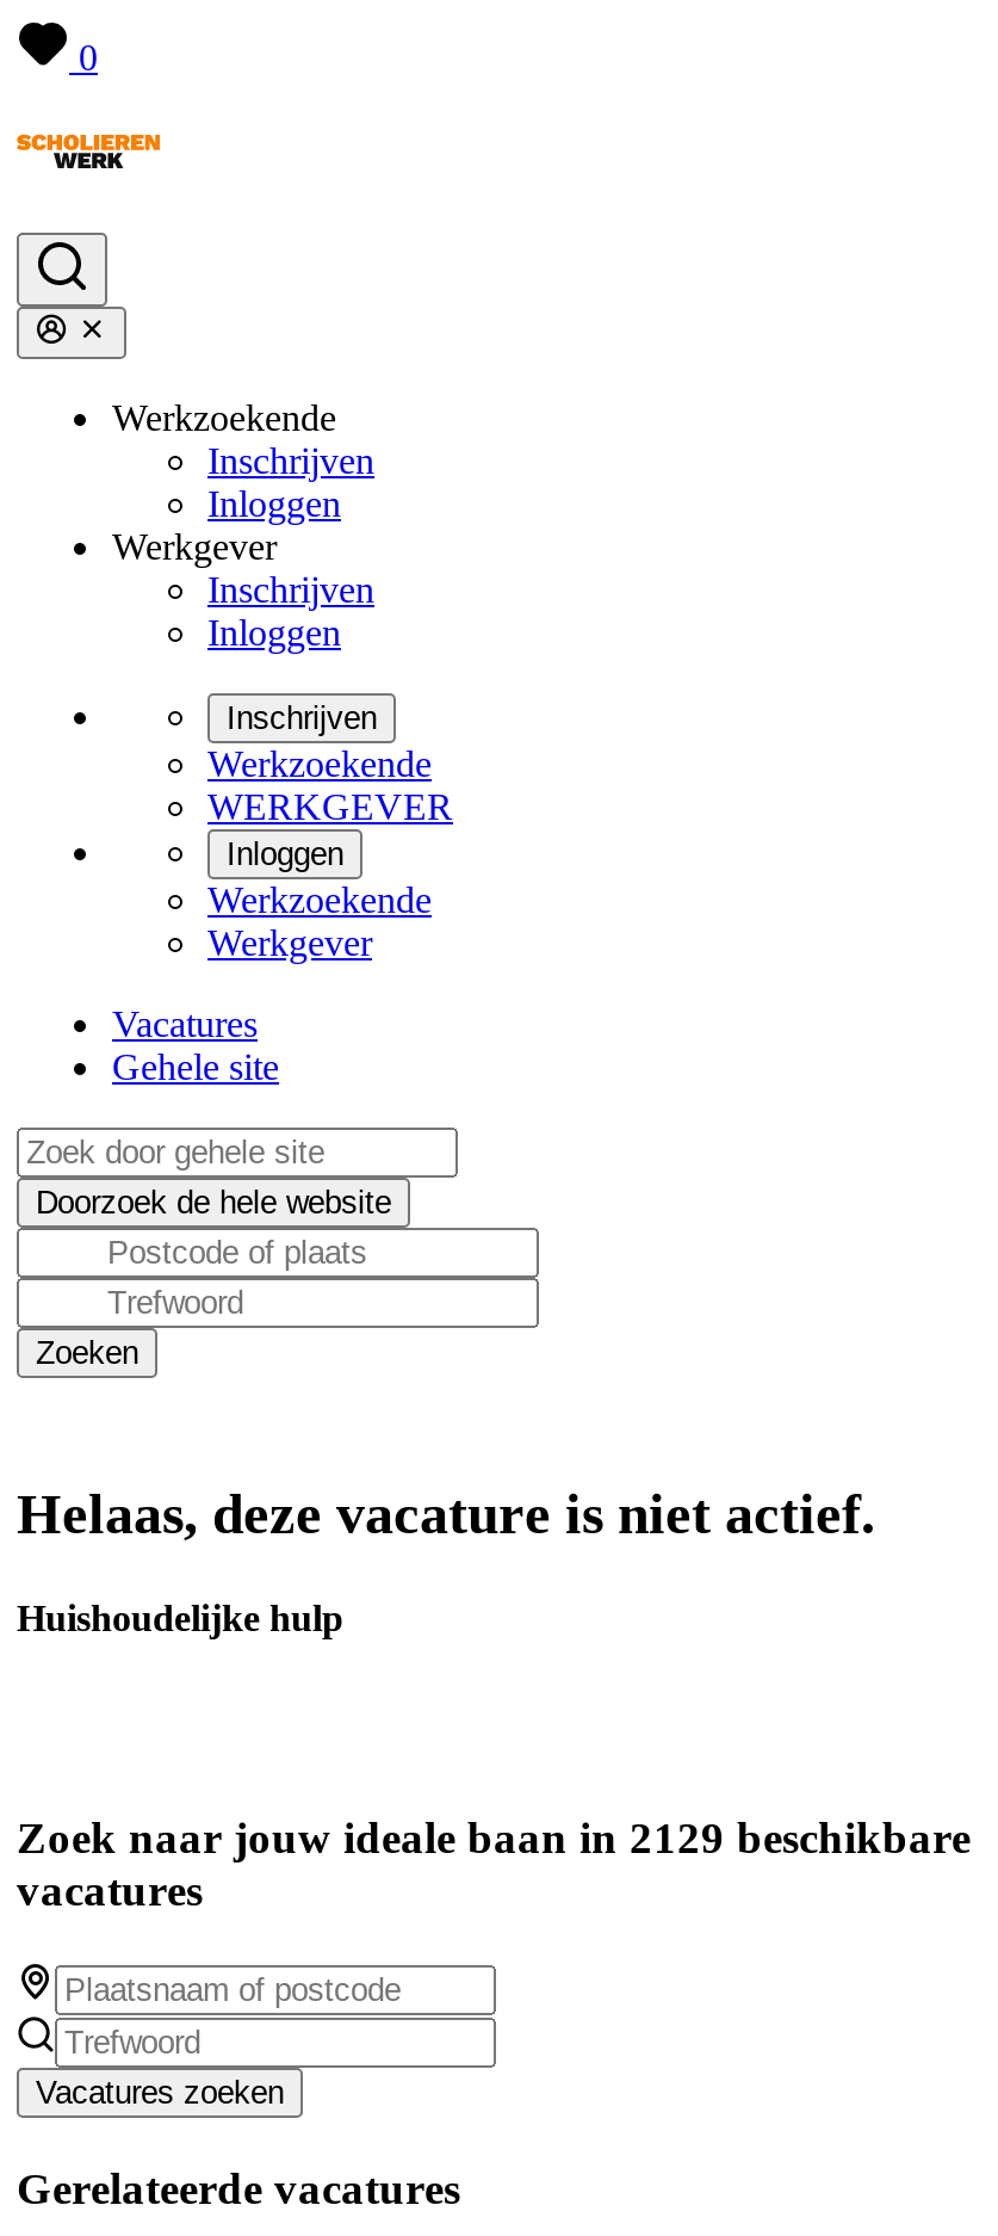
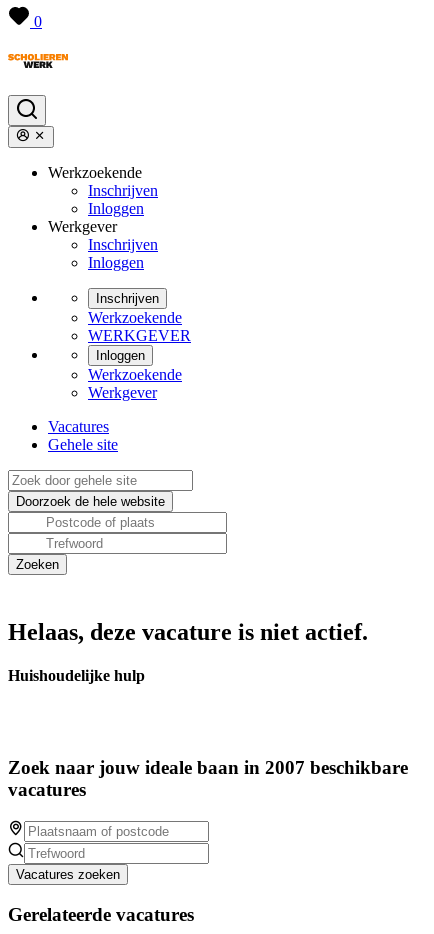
[17,1813,971,1863] Zoek naar jouw ideale baan in 2129 beschikbare -> [8,757,408,778] Zoek naar jouw ideale baan in 2007 beschikbare

